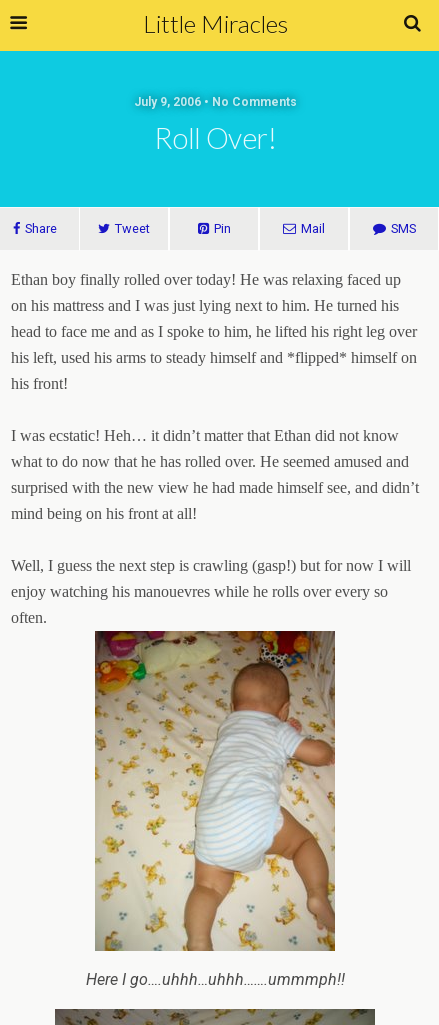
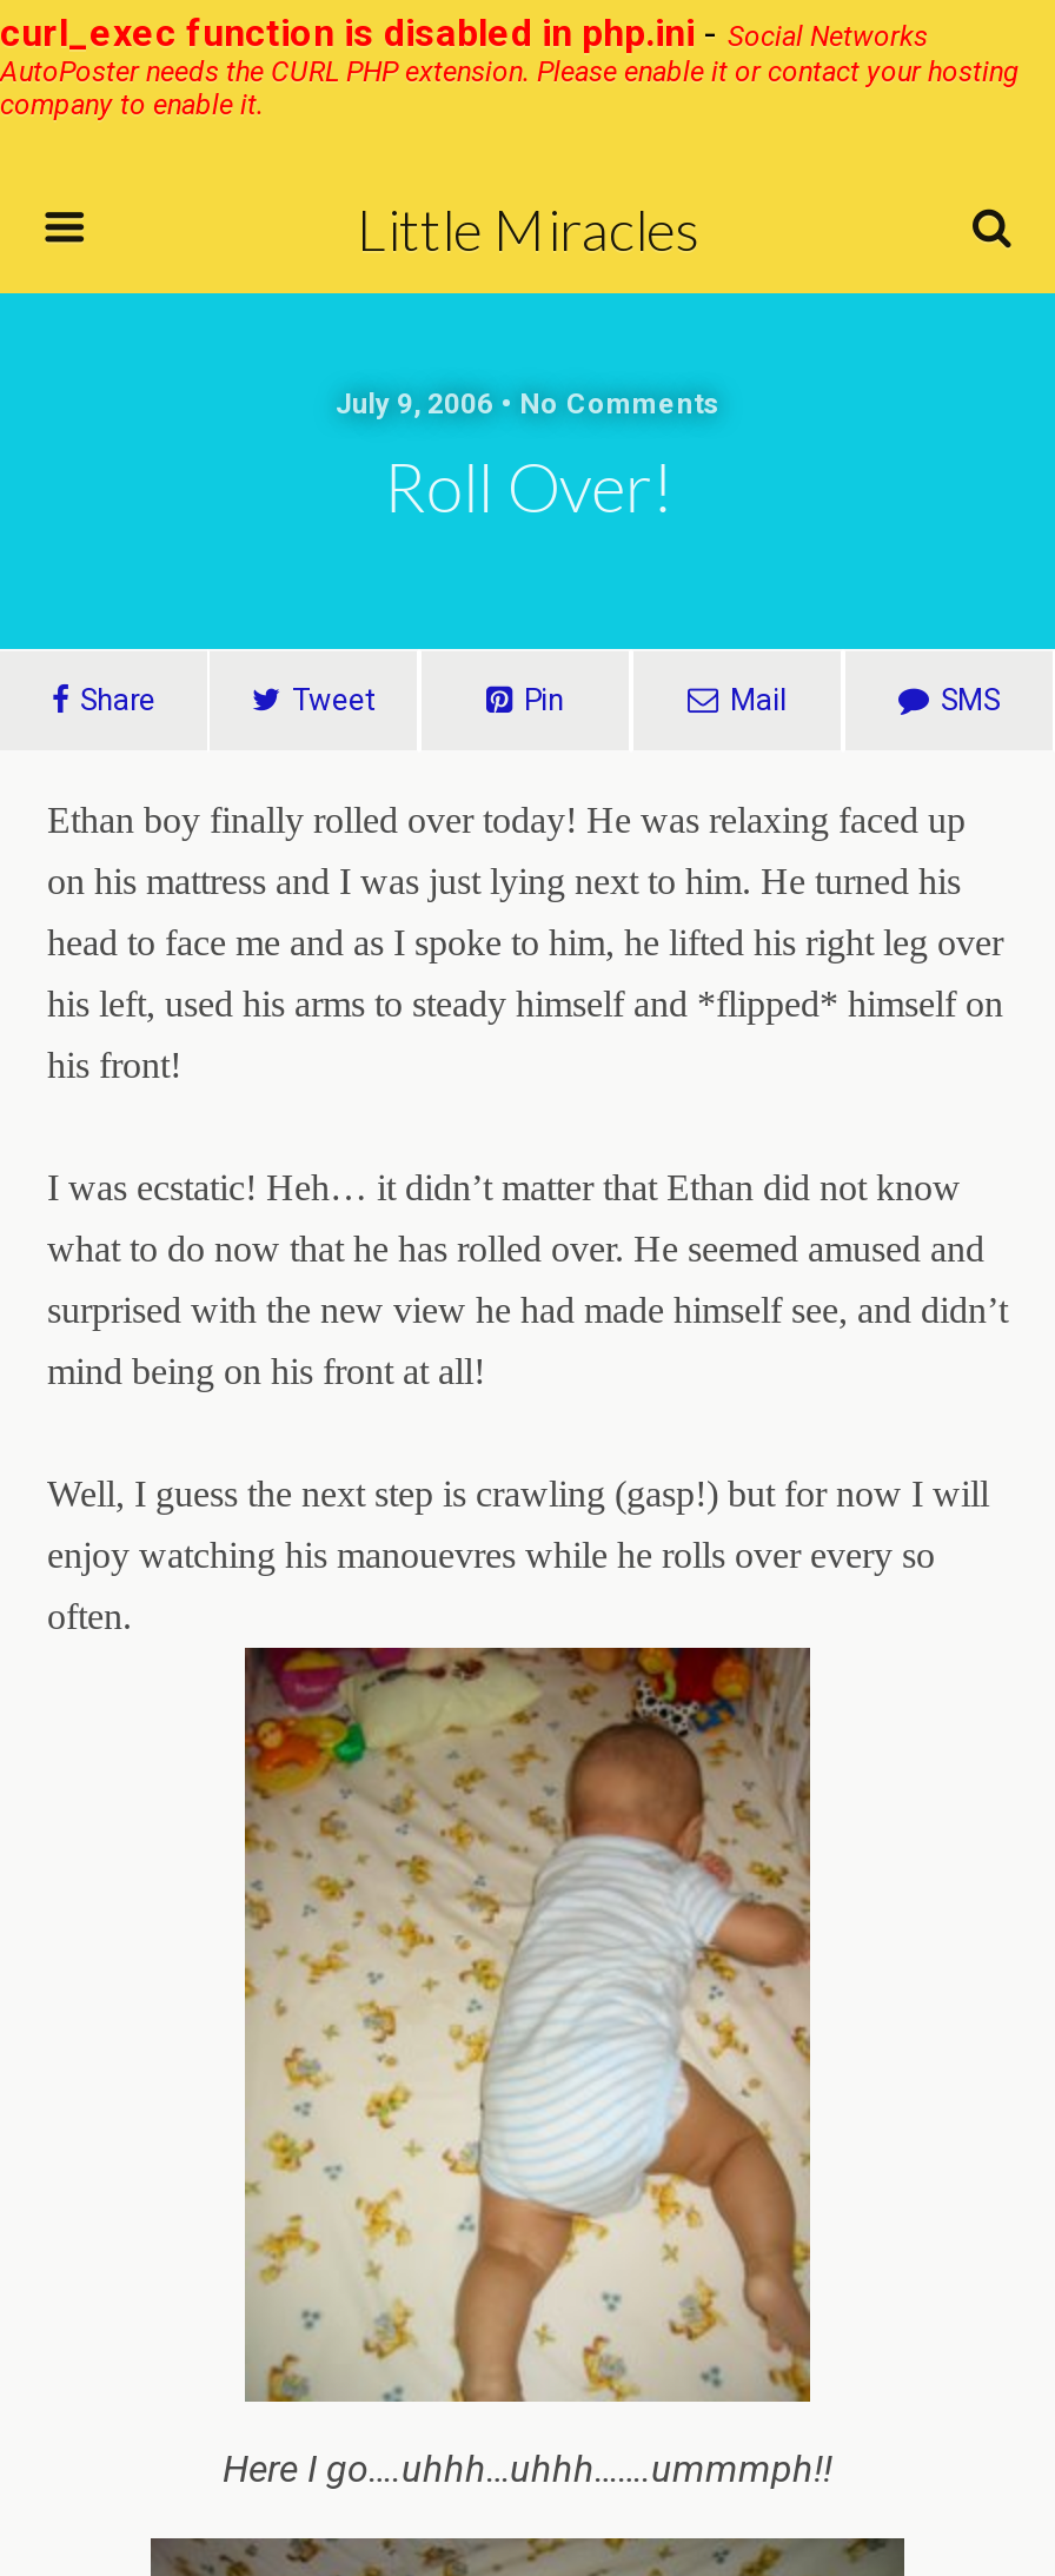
none -> [0,11,1020,121] curl_exec function is disabled in php.ini - Social Networks | AutoPoster needs the CURL PHP extension. Please enable it or contact your hosting | company to enable it.

